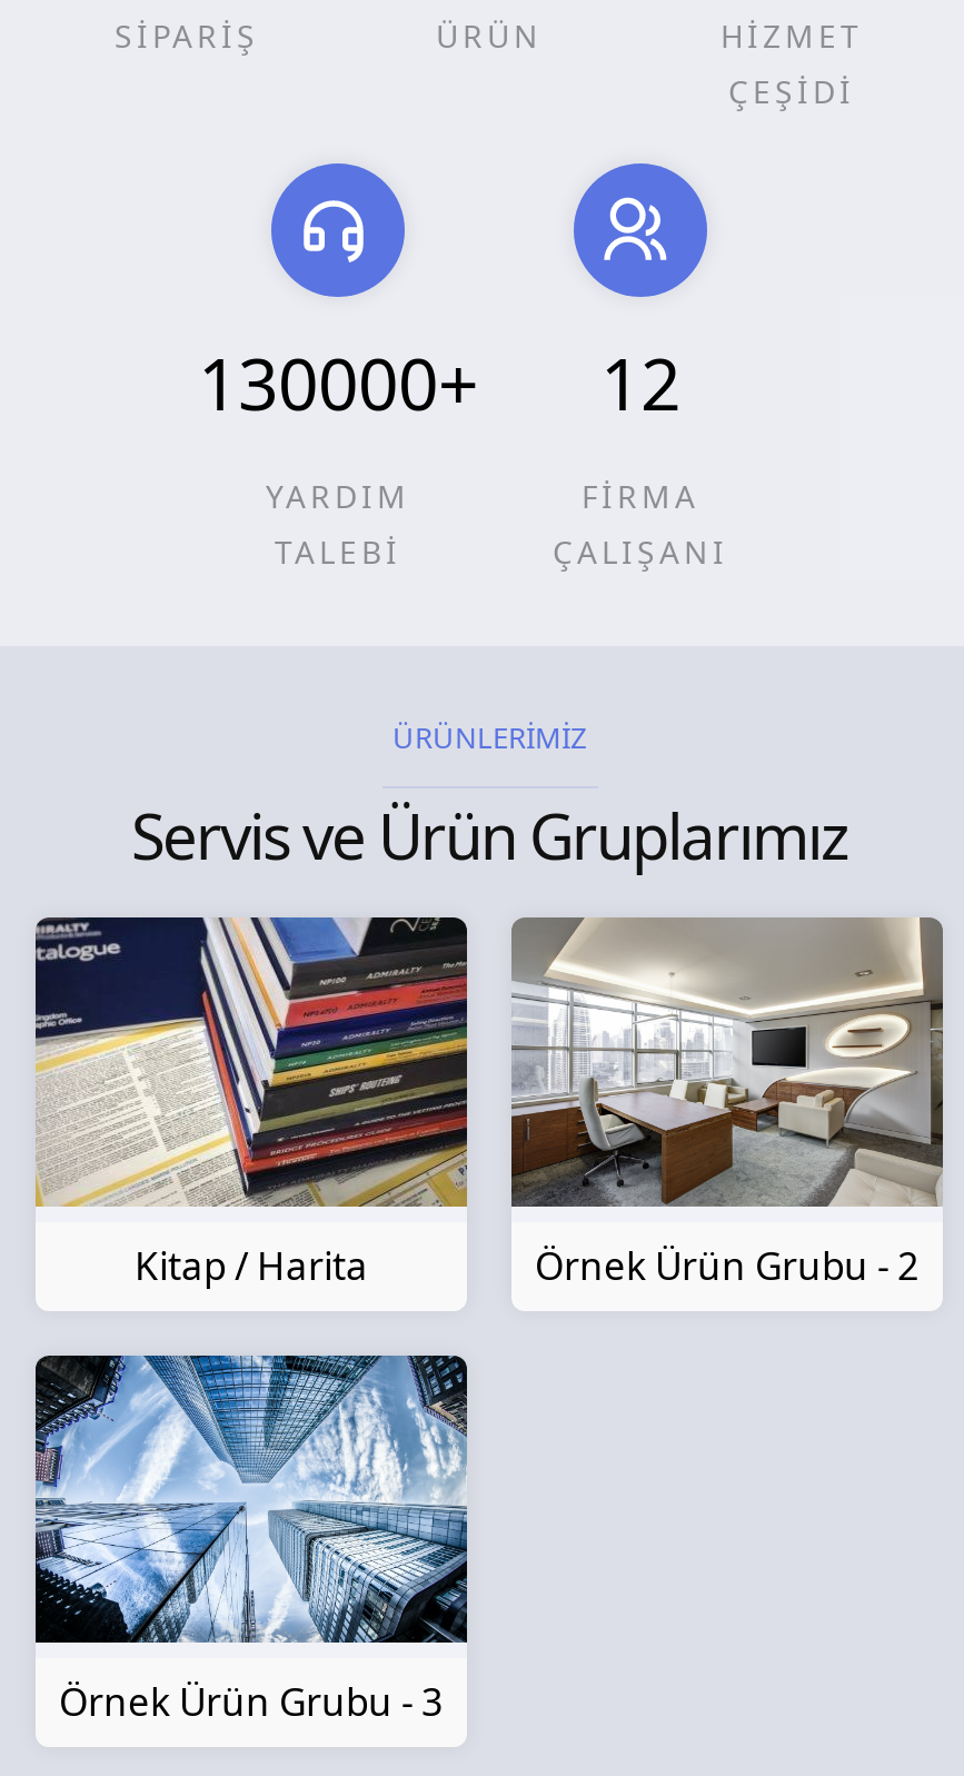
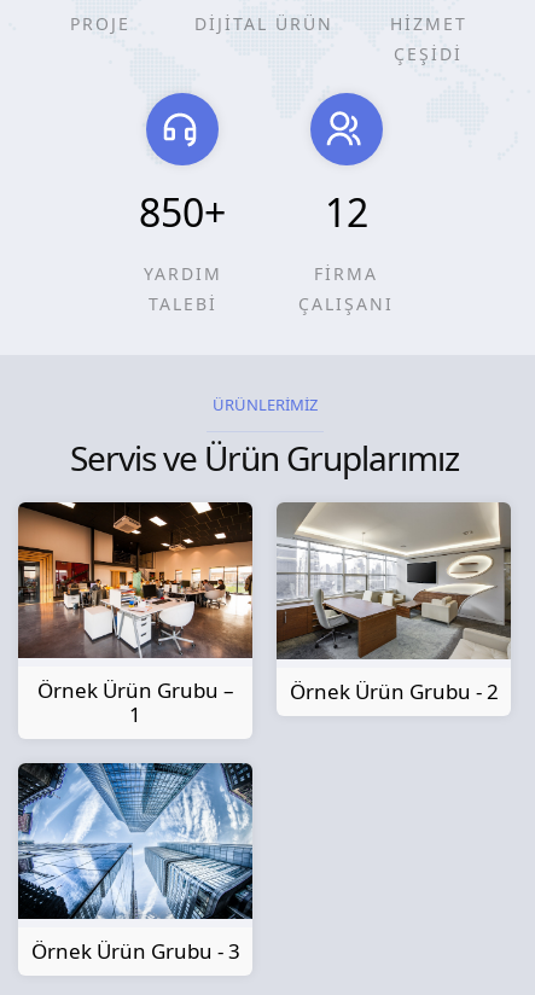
[115,15,259,57] SİPARİŞ -> [70,12,130,35] PROJE
[436,15,543,57] ÜRÜN -> [195,12,334,35] DİJİTAL ÜRÜN
[198,335,680,431] 130000+ 12 -> [139,186,368,238] 850+ 12
[33,915,469,1290] [image] | Kitap / Harita -> [17,501,254,728] [image] | Örnek Ürün Grubu – | 1

